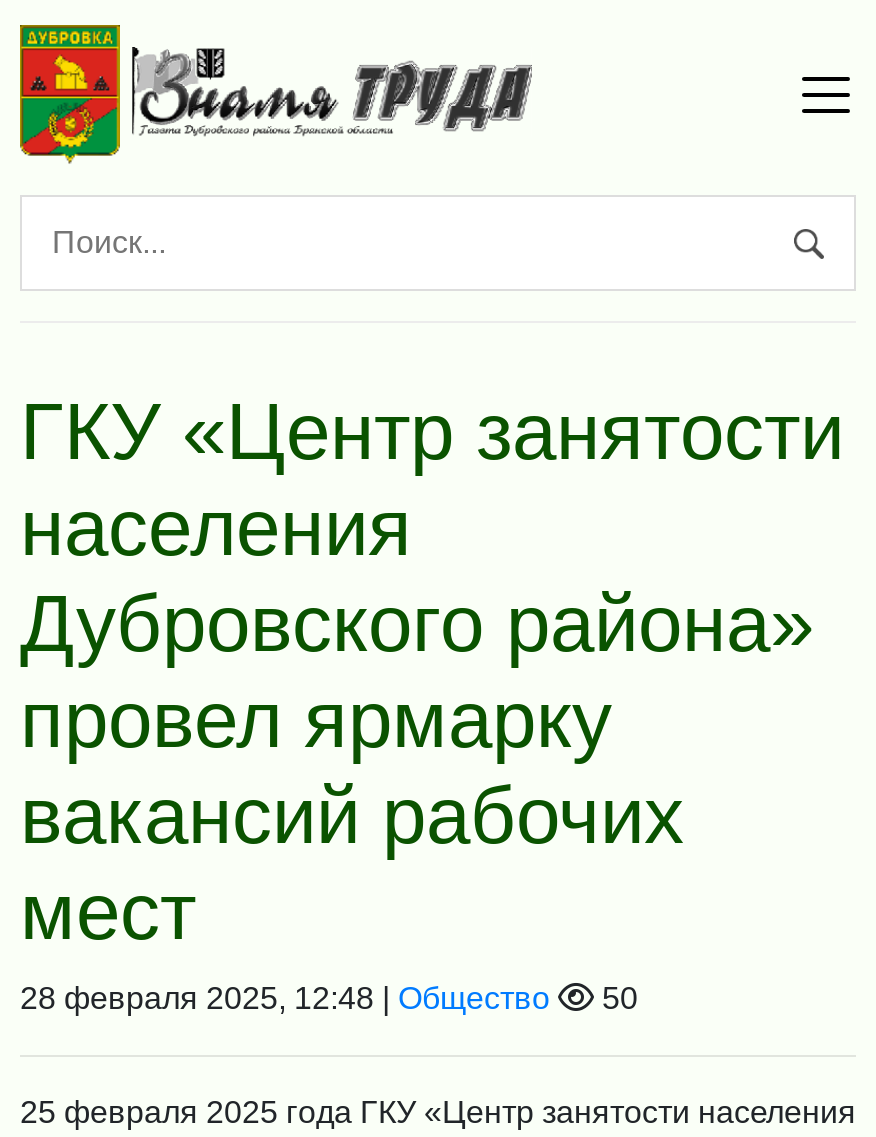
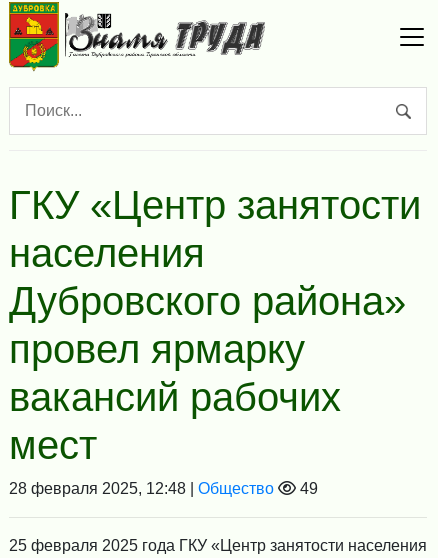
[594,982,638,1016] 50 -> [296,480,318,497] 49

